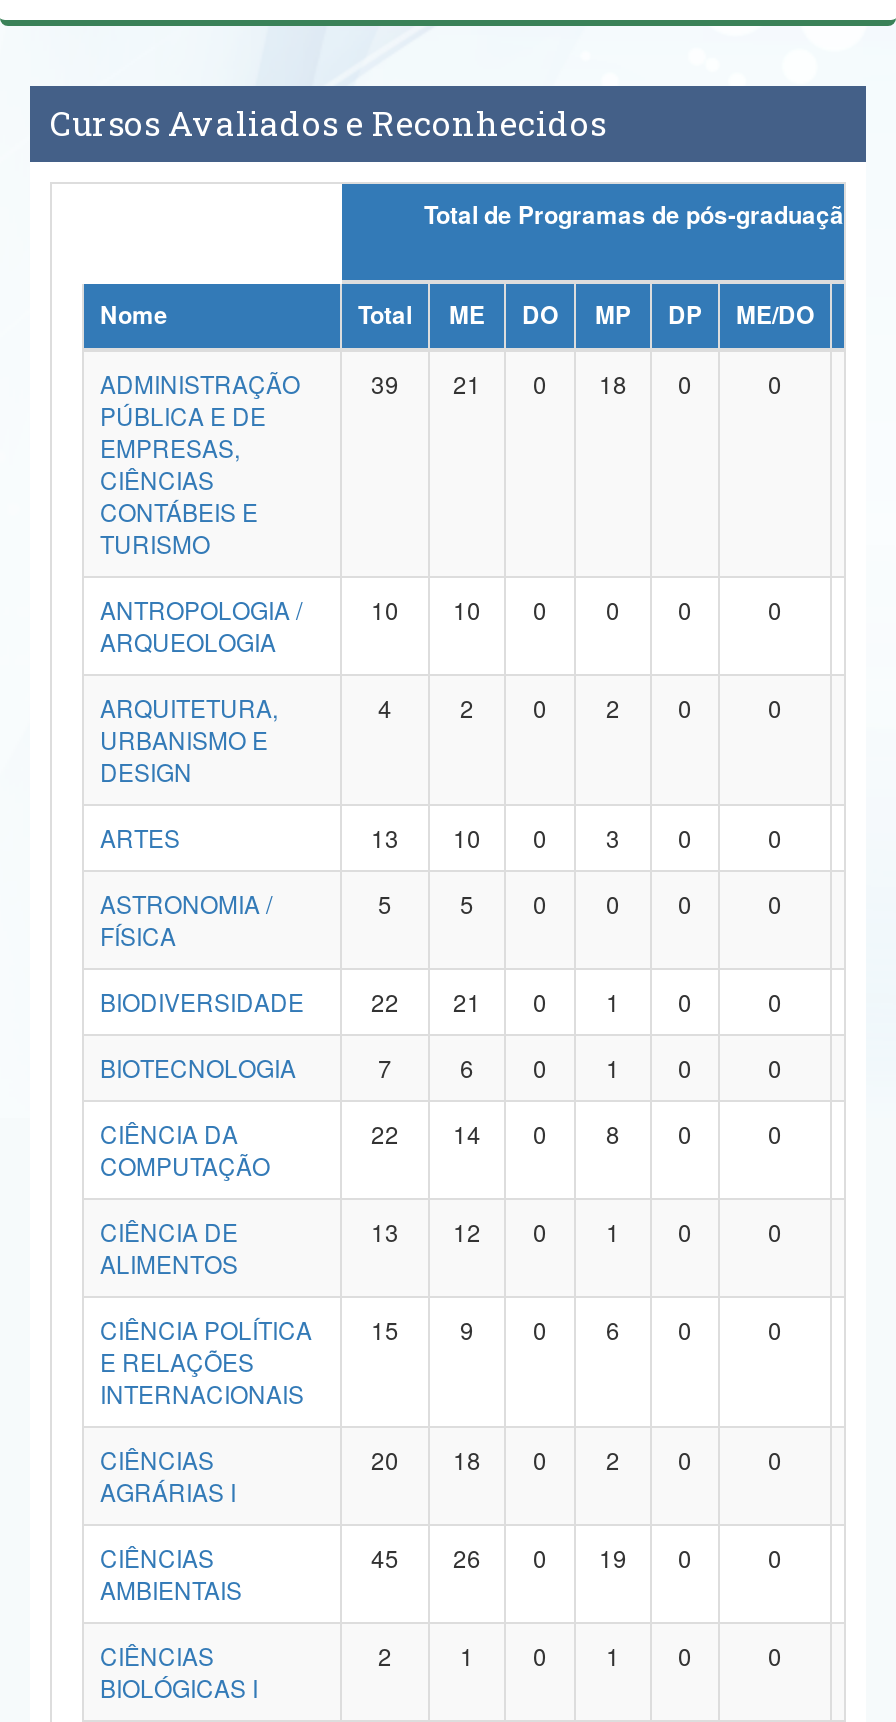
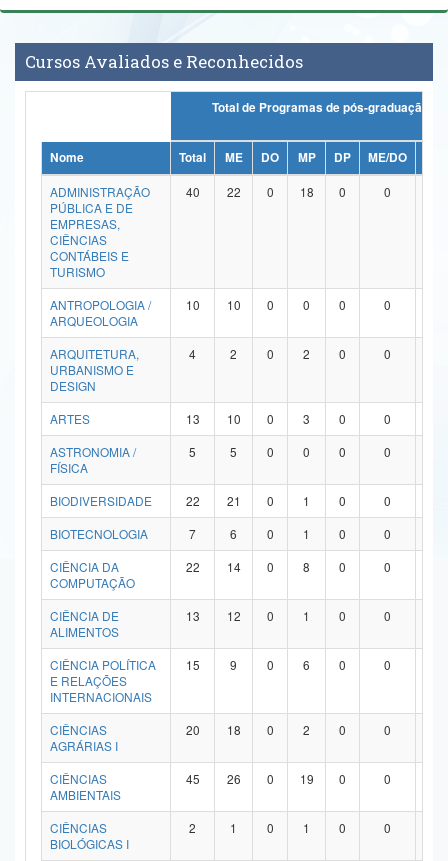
[371,366,399,400] 39 -> [185,183,199,200] 40
[453,366,481,400] 21 -> [226,183,240,200] 22

